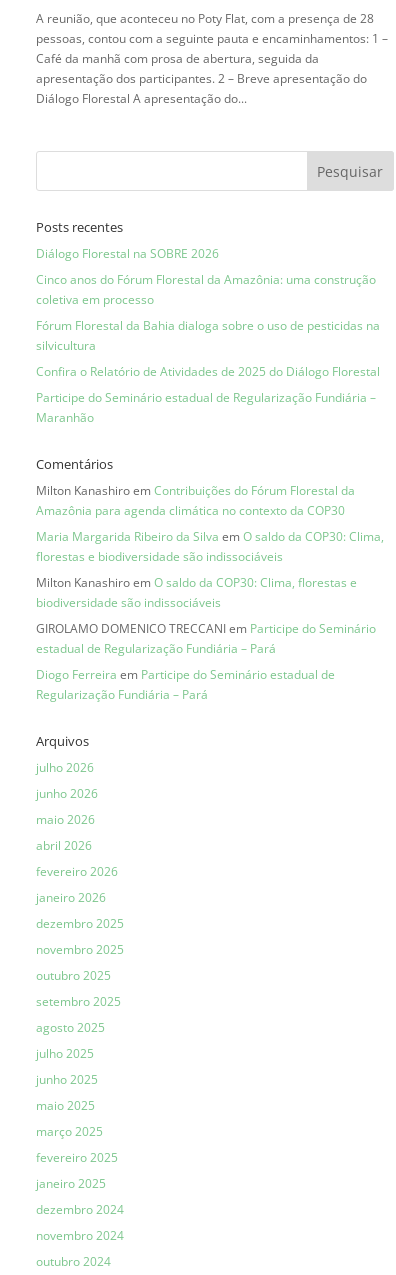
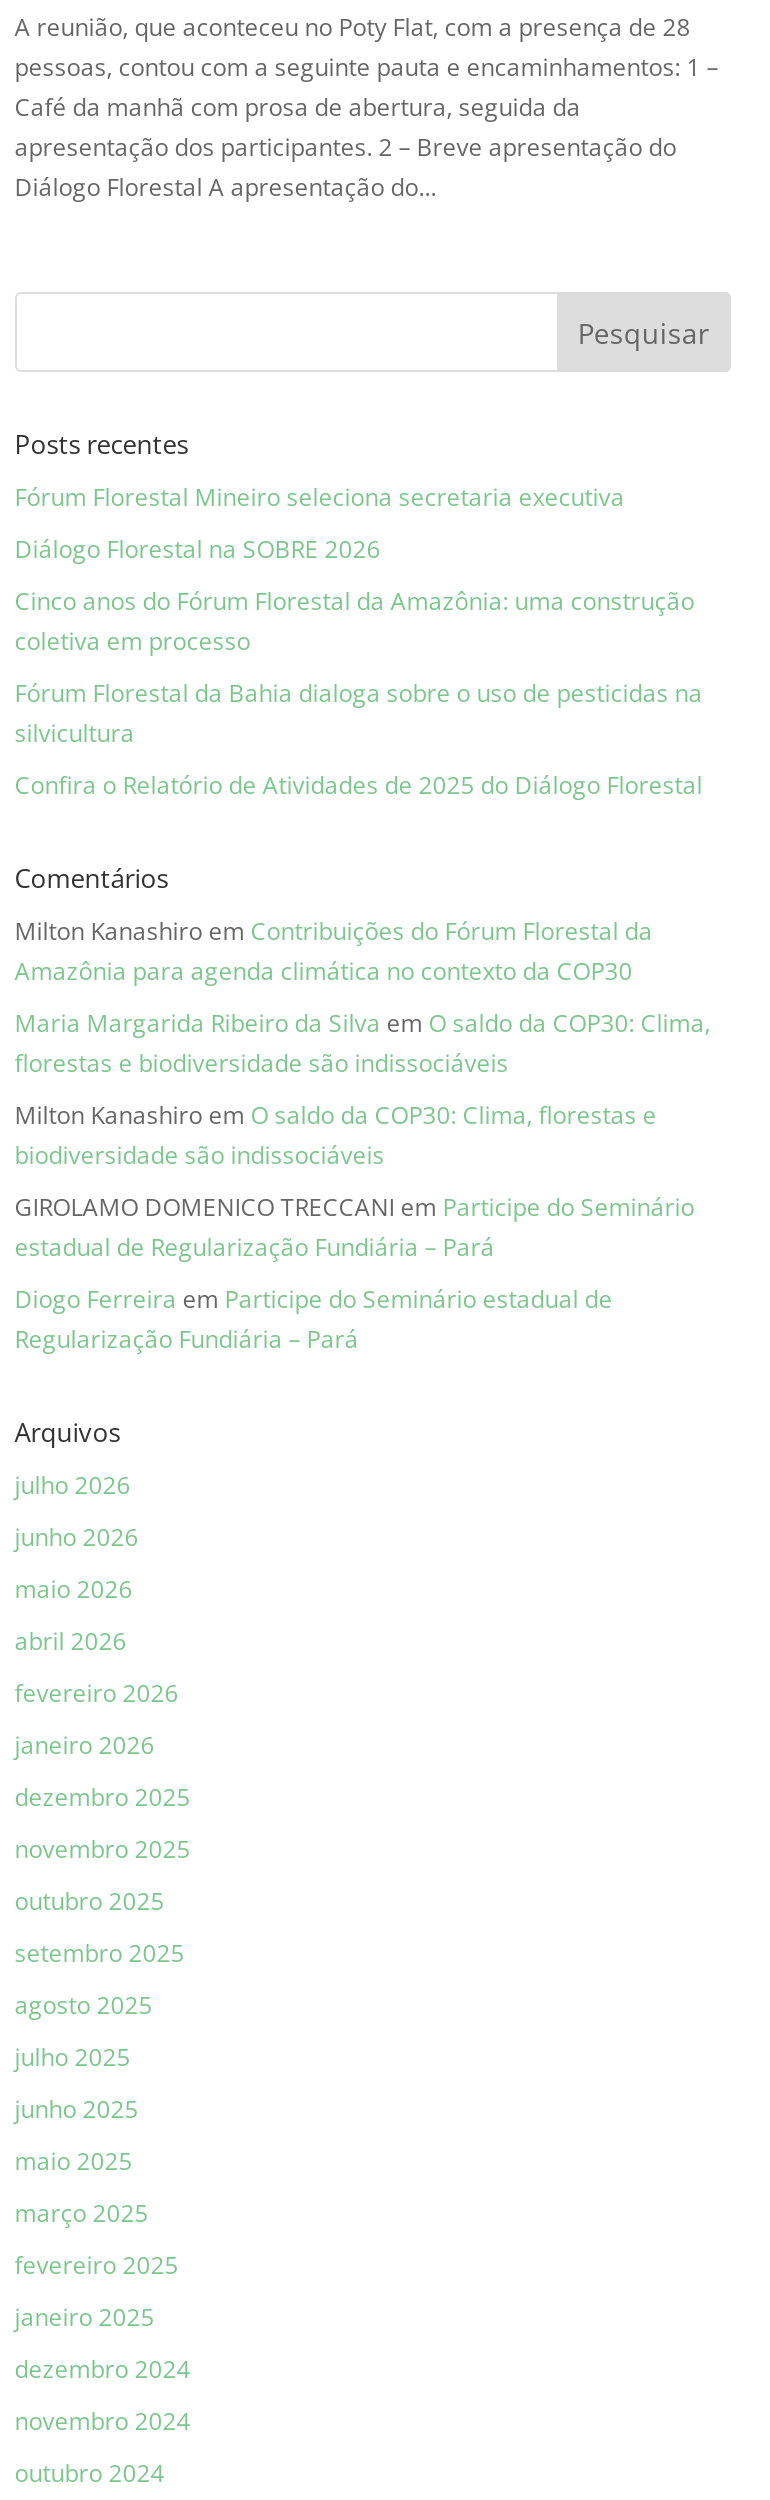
none -> [15,481,625,515] Fórum Florestal Mineiro seleciona secretaria executiva
moved [36,245,380,380] -> [15,533,703,803]: Diálogo Florestal na SOBRE 2026 | Cinco anos do Fórum Florestal da Amazônia: uma construção | coletiva em processo | Fórum Florestal da Bahia dialoga sobre o uso de pesticidas na | silvicultura | Confira o Relatório de Atividades de 2025 do Diálogo Florestal
[36,389,376,426] Participe do Seminário estadual de Regularização Fundiária – | Maranhão -> none

